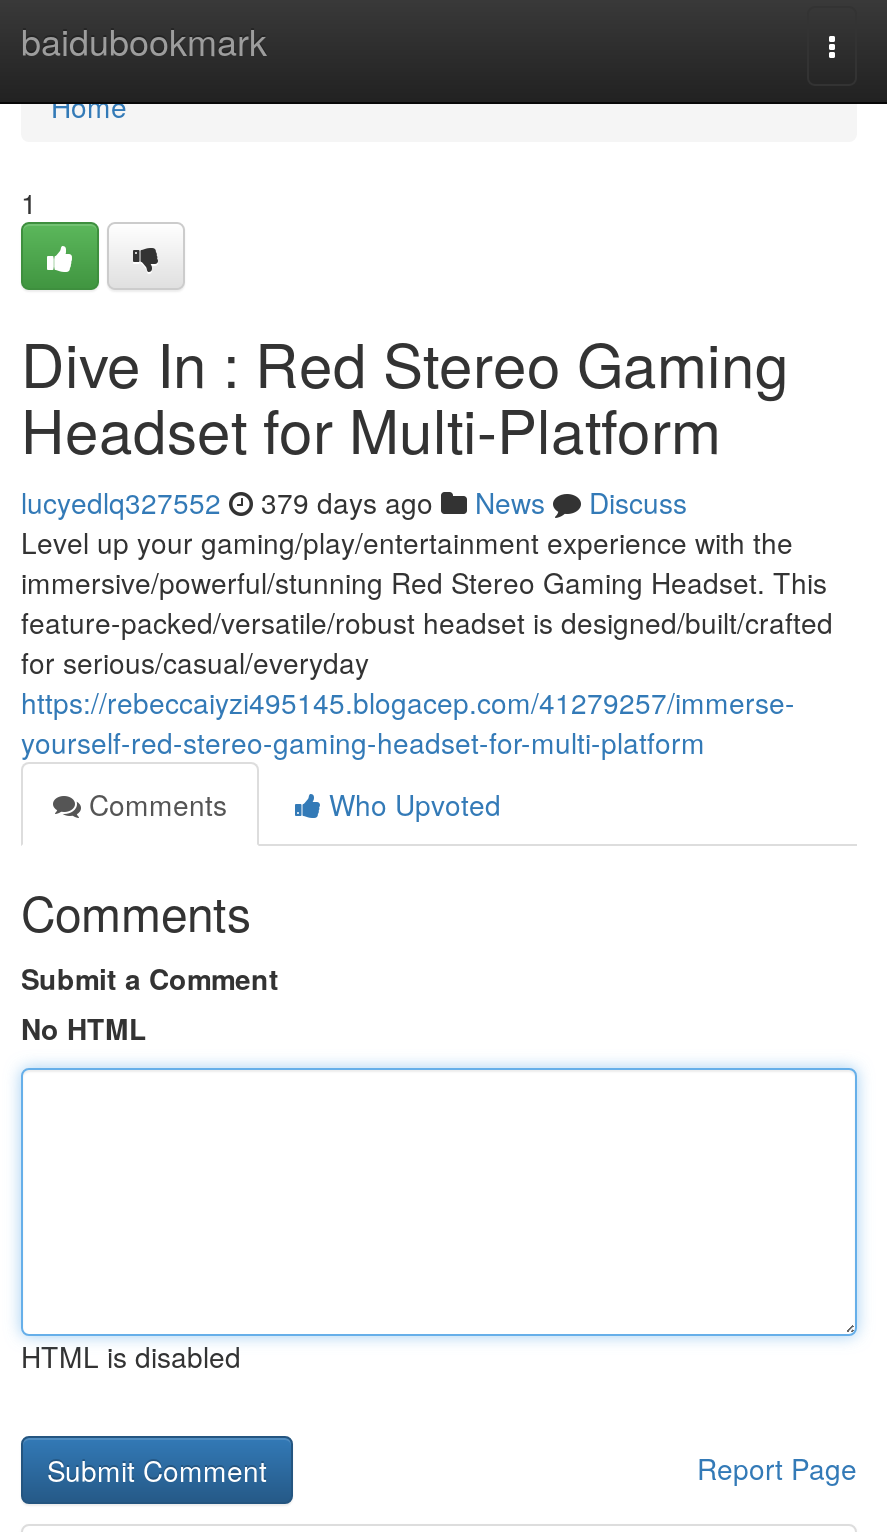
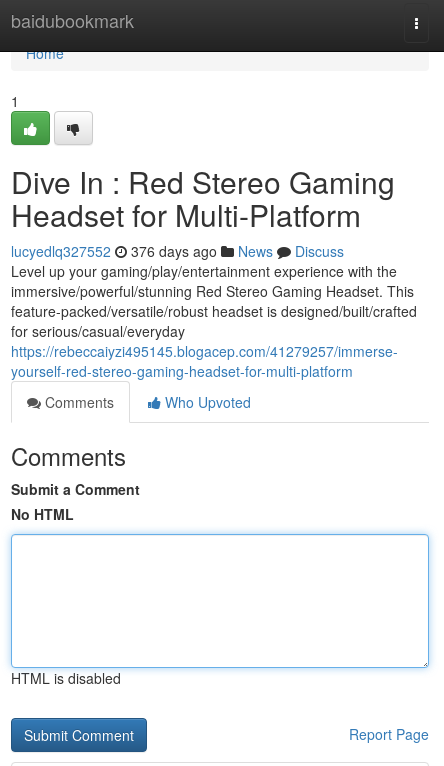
[21,482,687,522] lucyedlq327552 379 days ago News Discuss -> [11,241,344,261] lucyedlq327552 376 days ago News Discuss

